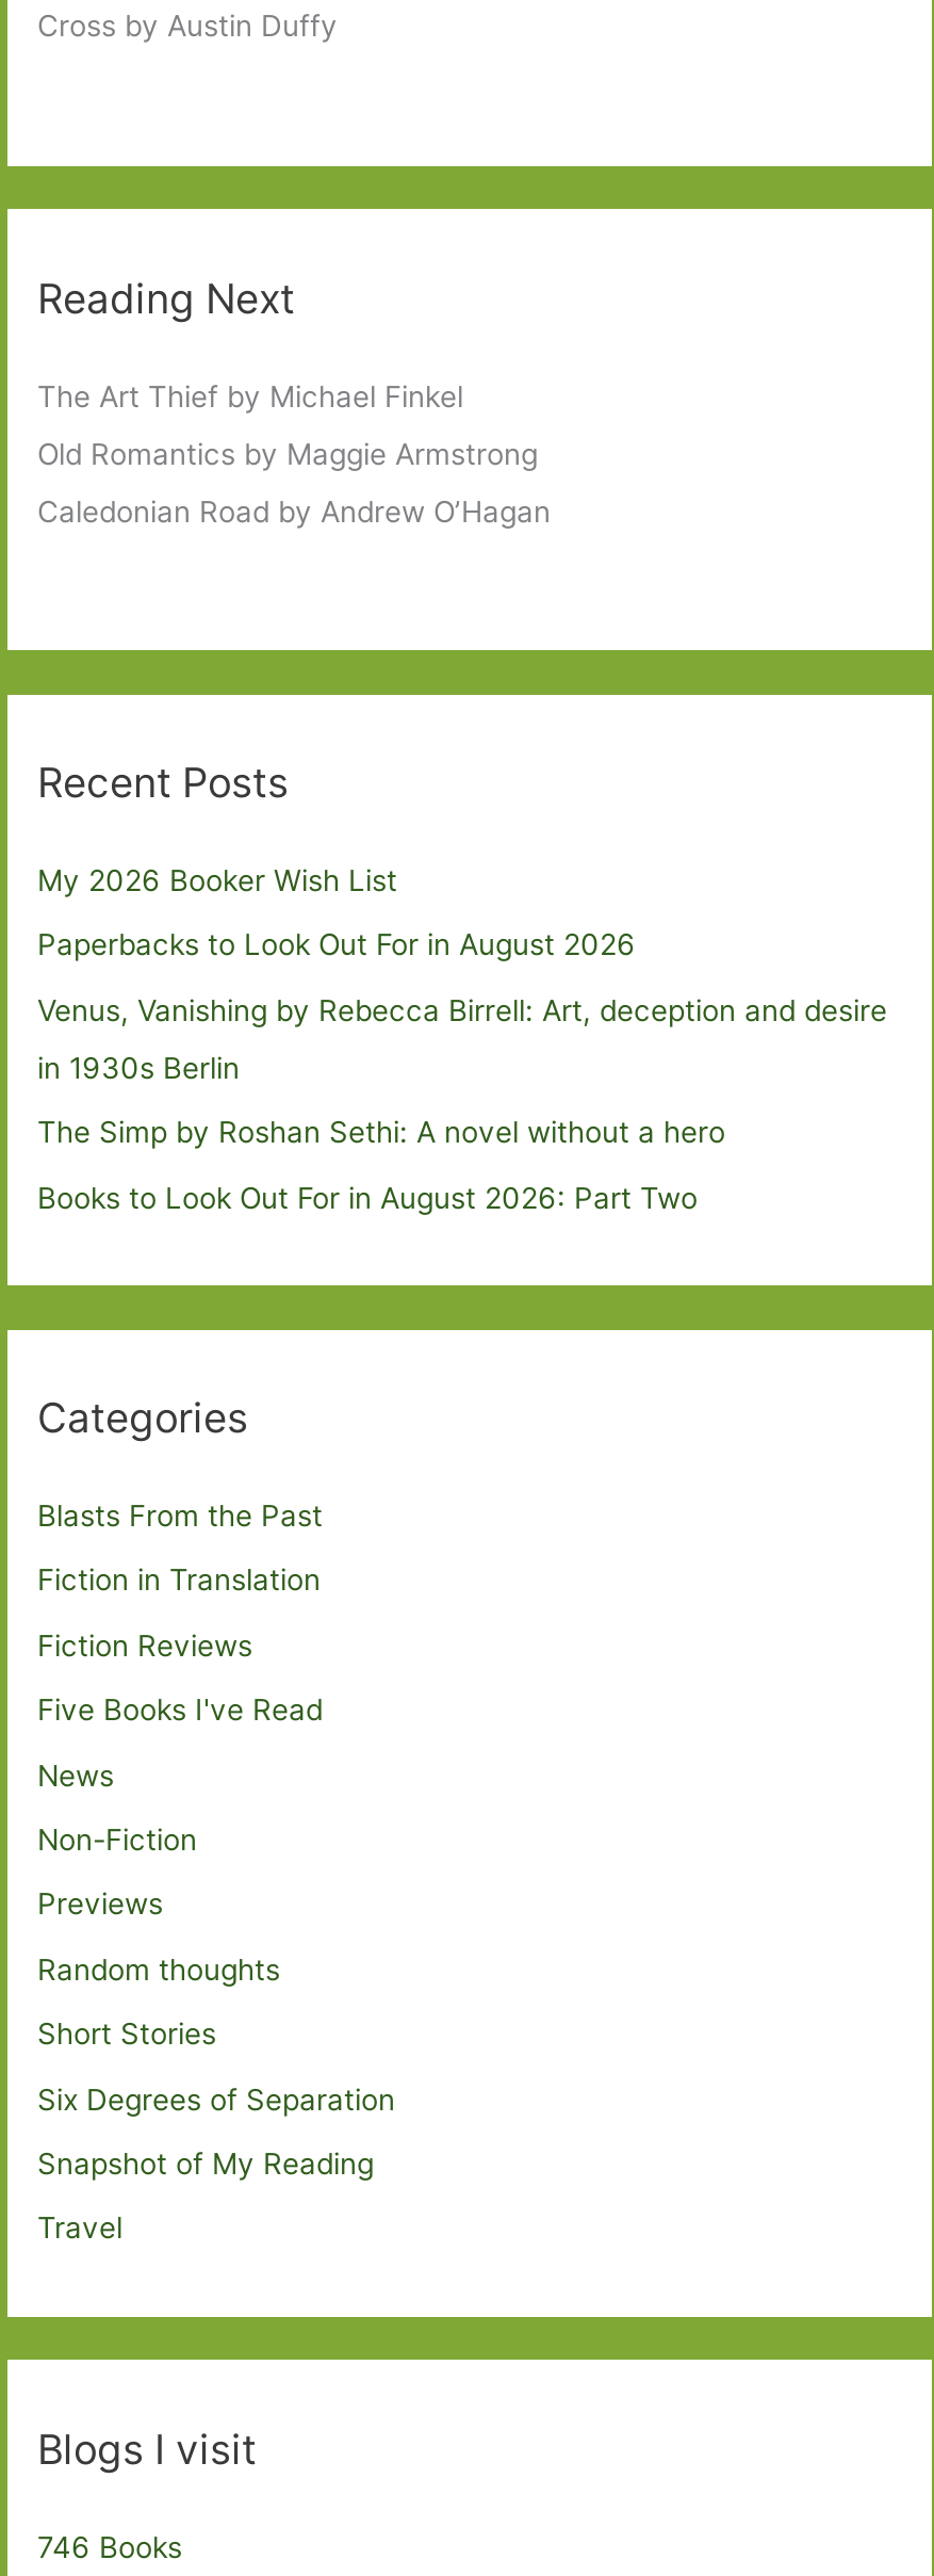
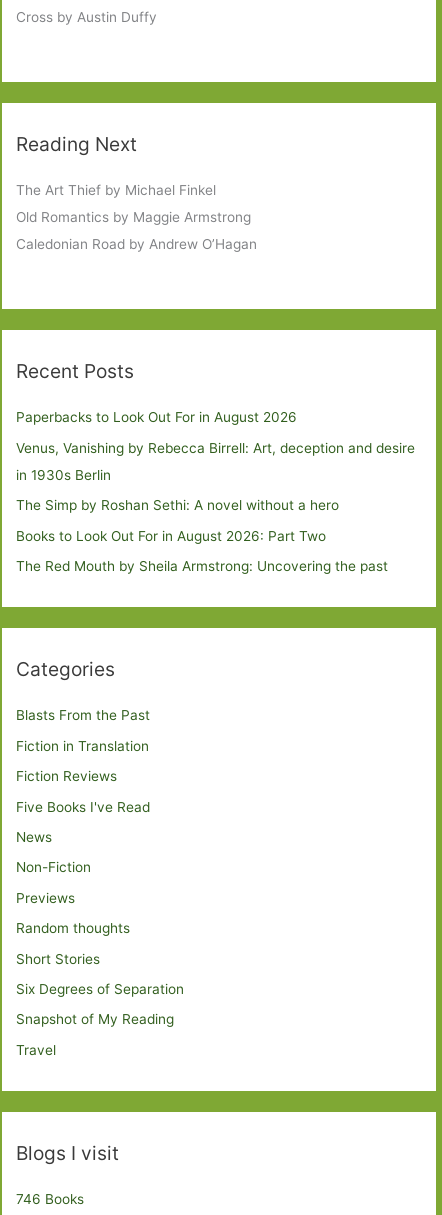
[37,863,397,897] My 2026 Booker Wish List -> none
moved [37,928,887,1214] -> [16,409,415,544]: Paperbacks to Look Out For in August 2026 | Venus, Vanishing by Rebecca Birrell: Art, deception and desire | in 1930s Berlin | The Simp by Roshan Sethi: A novel without a hero | Books to Look Out For in August 2026: Part Two
none -> [16,558,388,574] The Red Mouth by Sheila Armstrong: Uncovering the past

